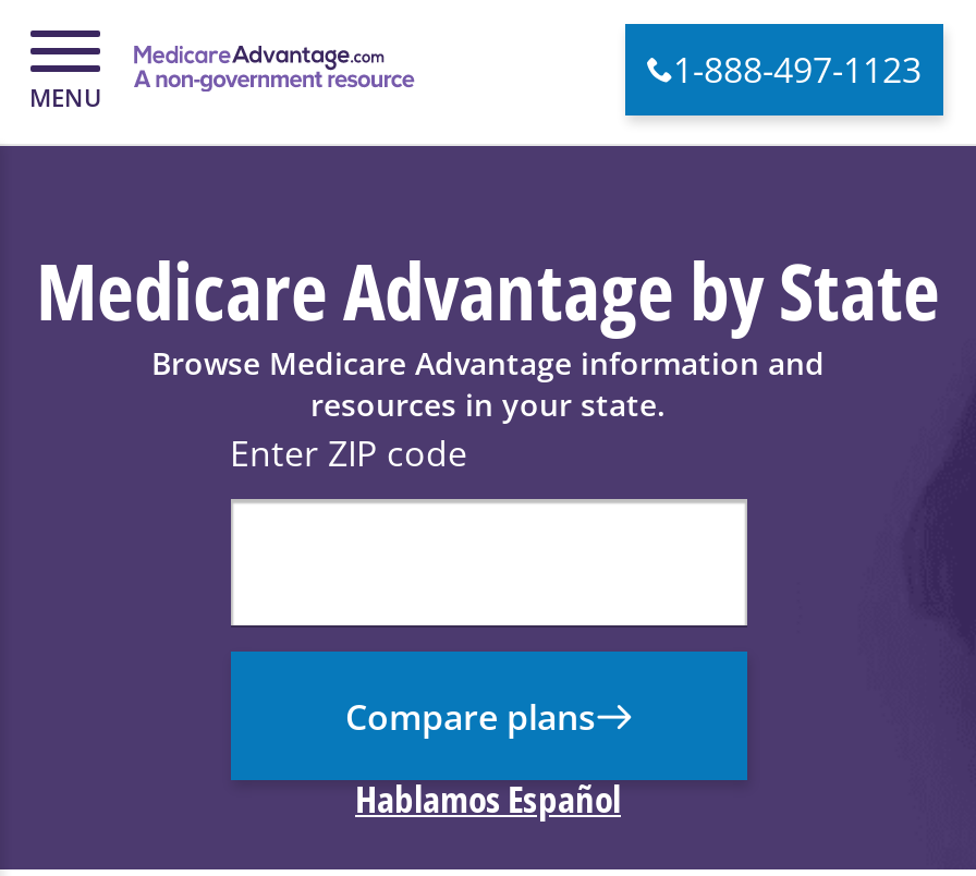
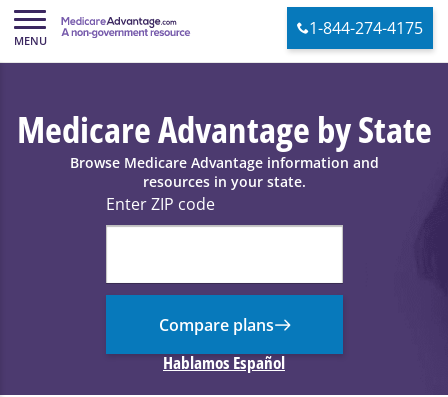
[673,46,922,94] 1-888-497-1123 -> [309,17,423,39] 1-844-274-4175

